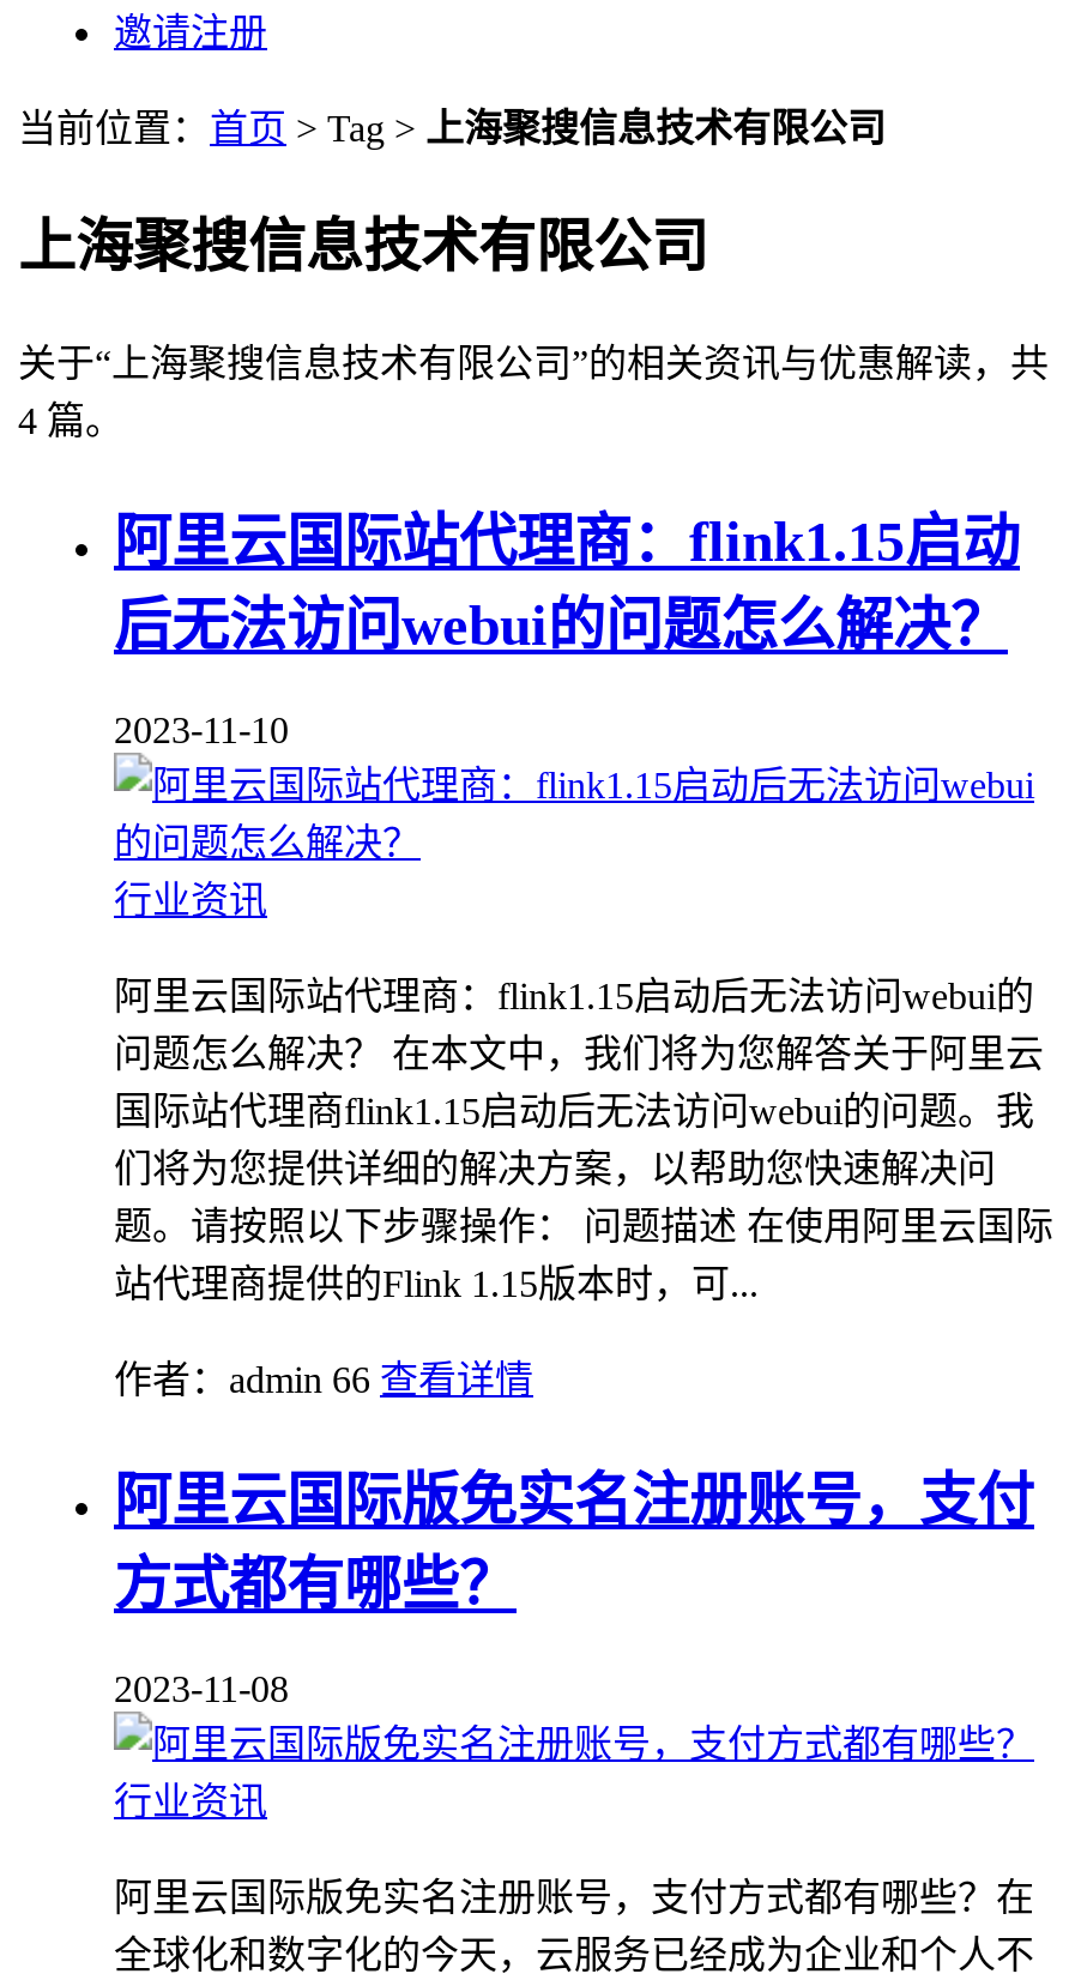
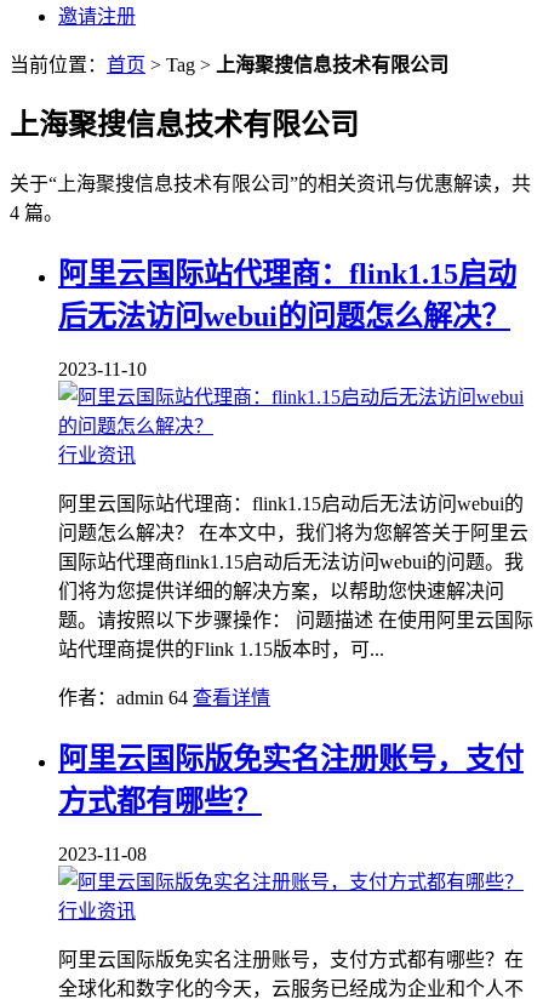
[114,1359,533,1400] 作者：admin 66 查看详情 -> [58,687,270,708] 作者：admin 64 查看详情

